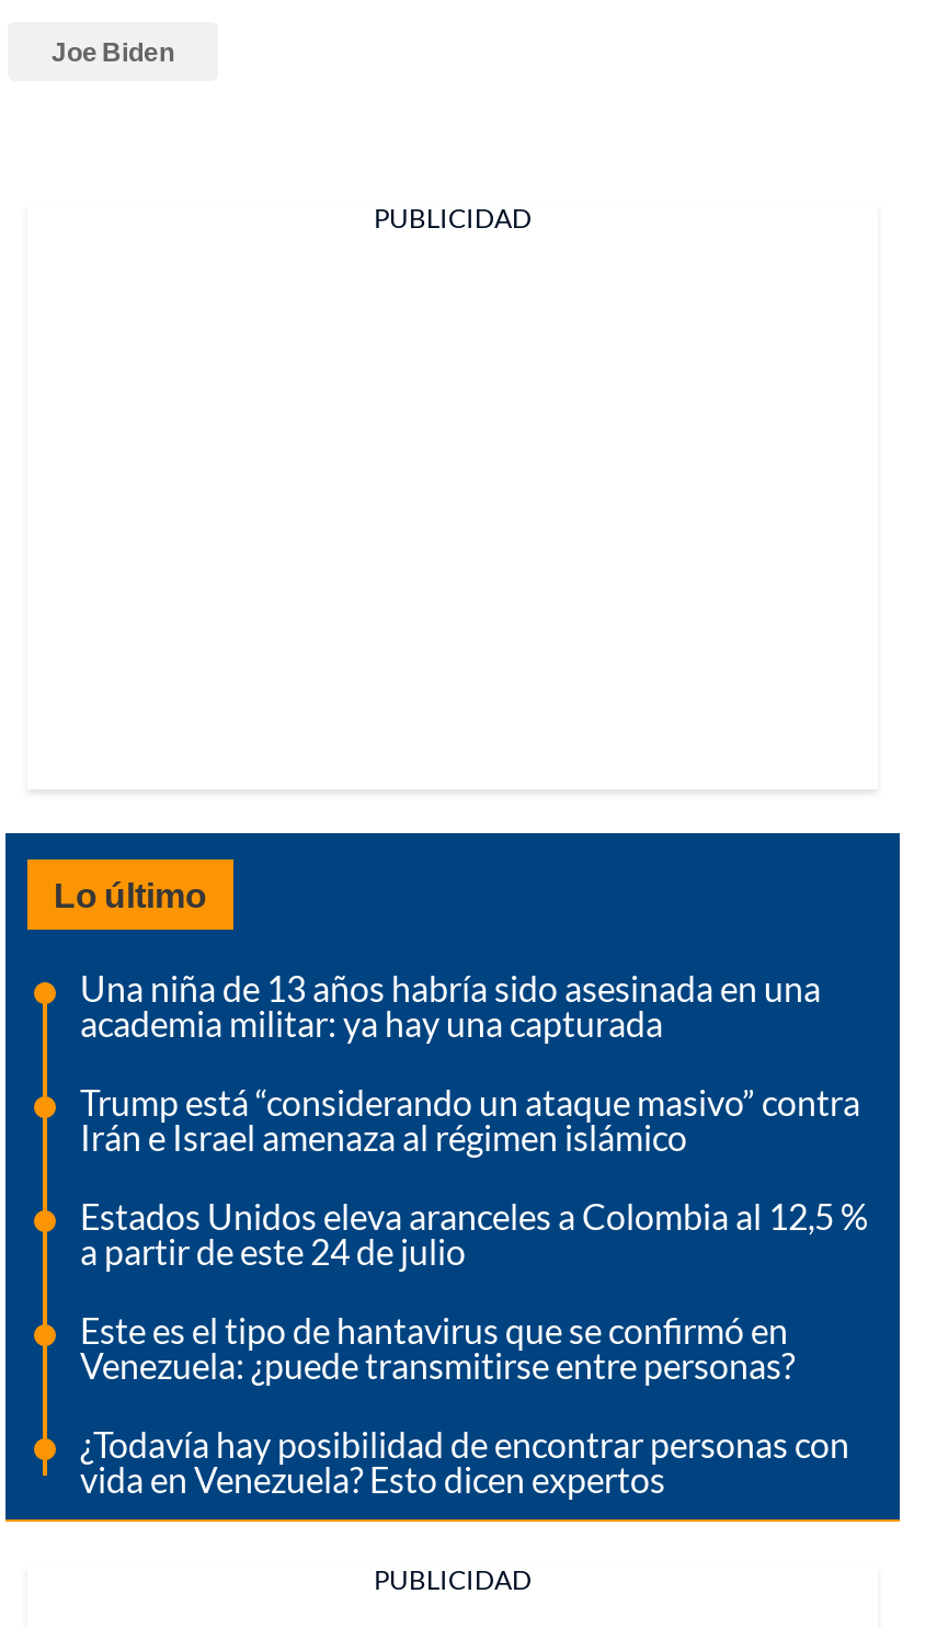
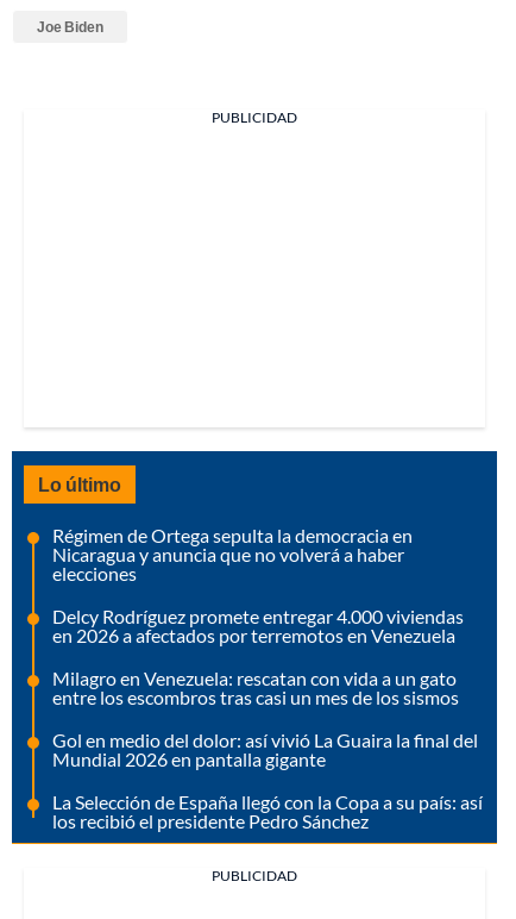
[80,966,821,1043] Una niña de 13 años habría sido asesinada en una | academia militar: ya hay una capturada -> [52,523,413,584] Régimen de Ortega sepulta la democracia en | Nicaragua y anuncia que no volverá a haber | elecciones
[80,1080,860,1157] Trump está “considerando un ataque masivo” contra | Irán e Israel amenaza al régimen islámico -> [52,604,464,646] Delcy Rodríguez promete entregar 4.000 viviendas | en 2026 a afectados por terremotos en Venezuela
[80,1194,869,1271] Estados Unidos eleva aranceles a Colombia al 12,5 % | a partir de este 24 de julio -> [52,666,459,708] Milagro en Venezuela: rescatan con vida a un gato | entre los escombros tras casi un mes de los sismos
[80,1308,795,1385] Este es el tipo de hantavirus que se confirmó en | Venezuela: ¿puede transmitirse entre personas? -> [52,728,478,770] Gol en medio del dolor: así vivió La Guaira la final del | Mundial 2026 en pantalla gigante
[80,1422,849,1499] ¿Todavía hay posibilidad de encontrar personas con | vida en Venezuela? Esto dicen expertos -> [52,790,483,832] La Selección de España llegó con la Copa a su país: así | los recibió el presidente Pedro Sánchez

